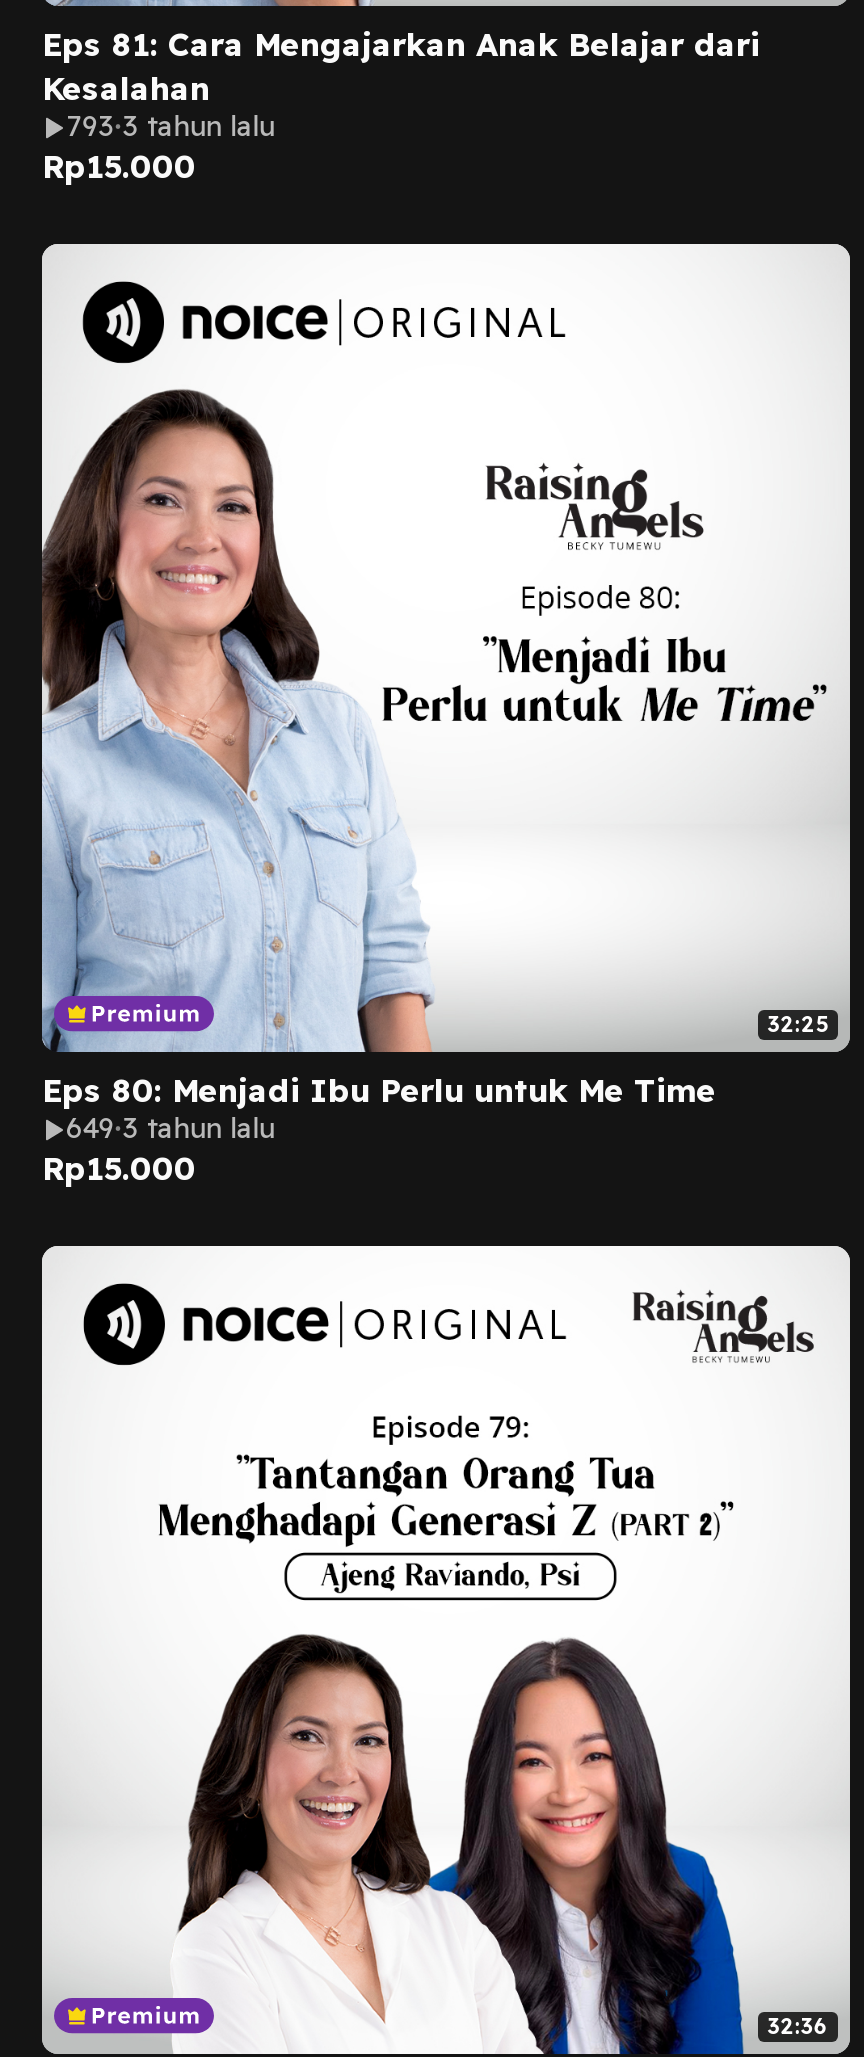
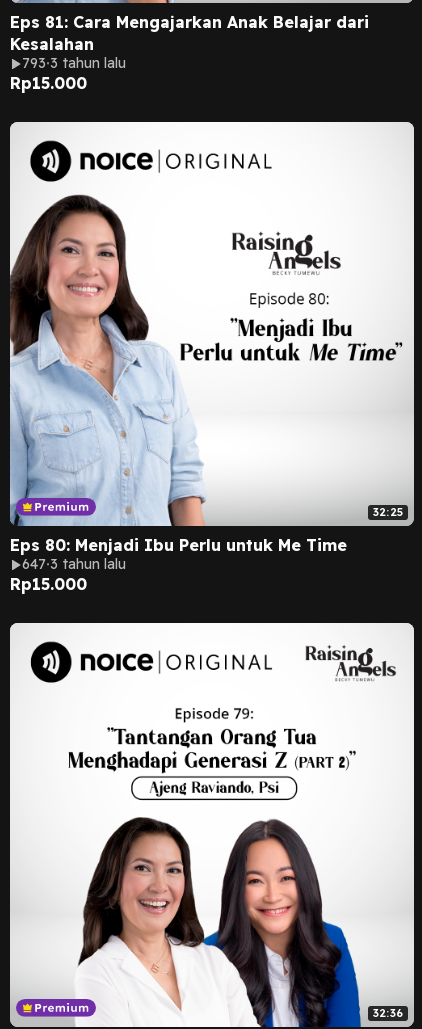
[66,1110,275,1146] 649 3 tahun lalu -> [22,555,126,573] 647 3 tahun lalu

